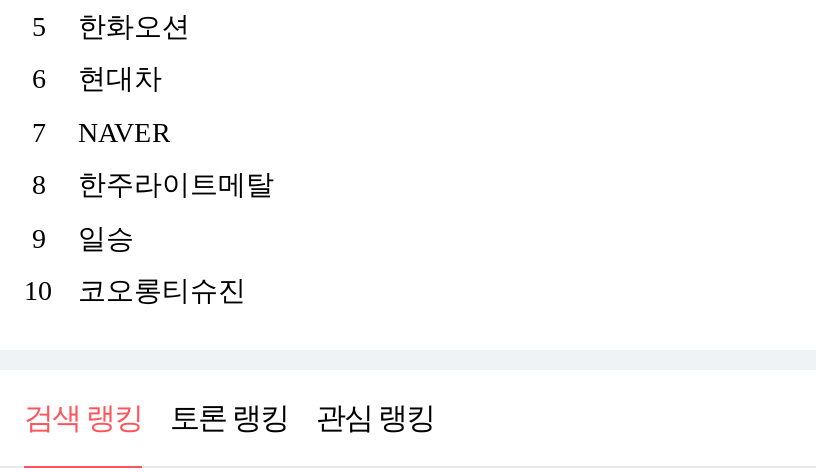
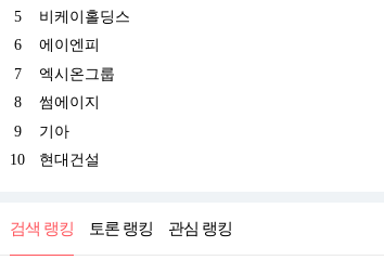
[78,11,190,41] 한화오션 -> [39,8,130,24] 비케이홀딩스
[78,64,162,94] 현대차 -> [39,37,100,53] 에이엔피
[78,117,170,147] NAVER -> [39,66,115,82] 엑시온그룹
[78,170,274,200] 한주라이트메탈 -> [39,94,100,110] 썸에이지
[78,223,134,253] 일승 -> [39,123,69,139] 기아
[78,276,246,306] 코오롱티슈진 -> [39,152,100,168] 현대건설

